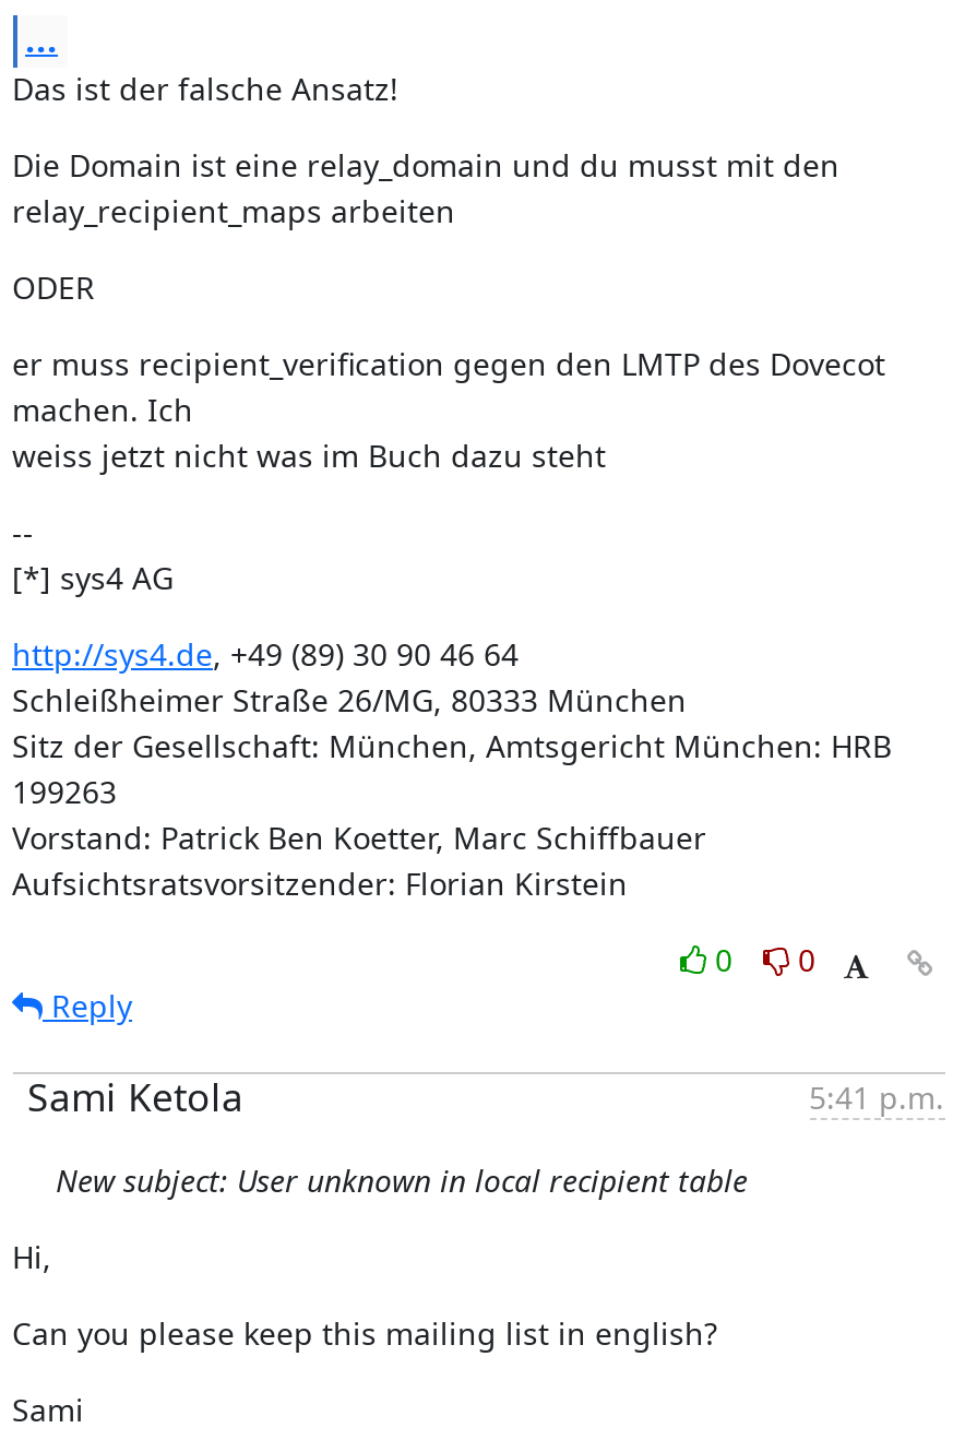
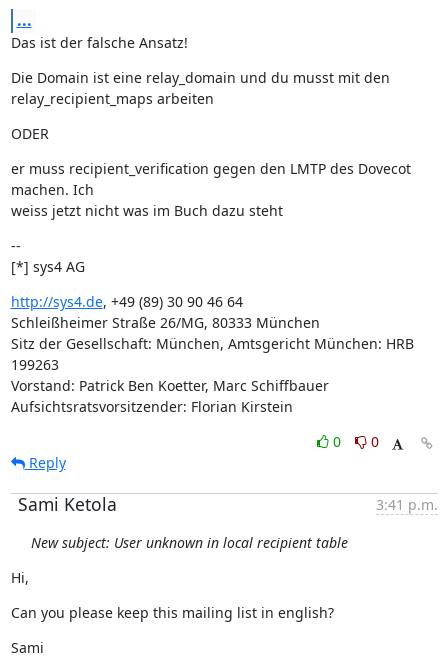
[809,1076,944,1118] 5:41 p.m. -> [375,495,437,514] 3:41 p.m.

